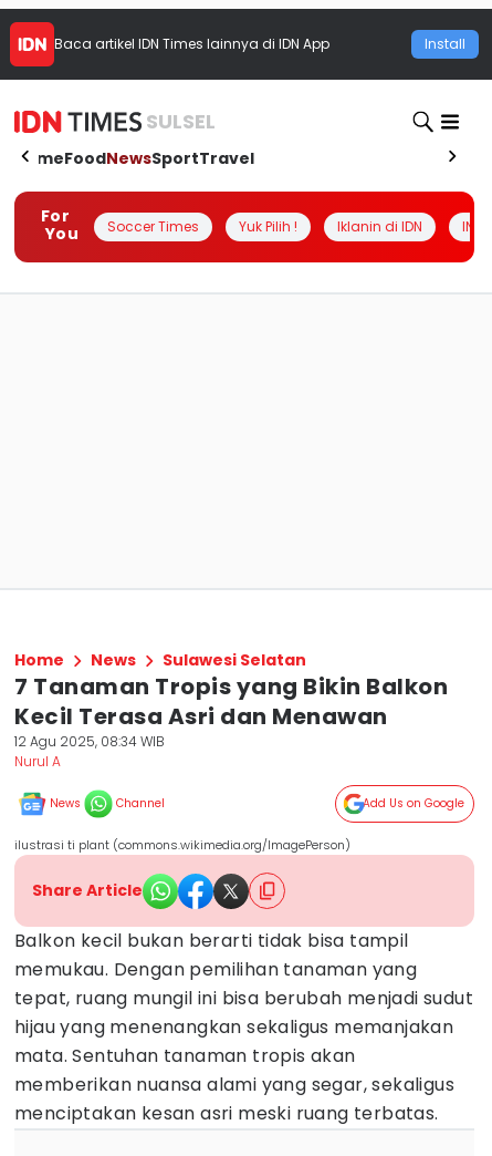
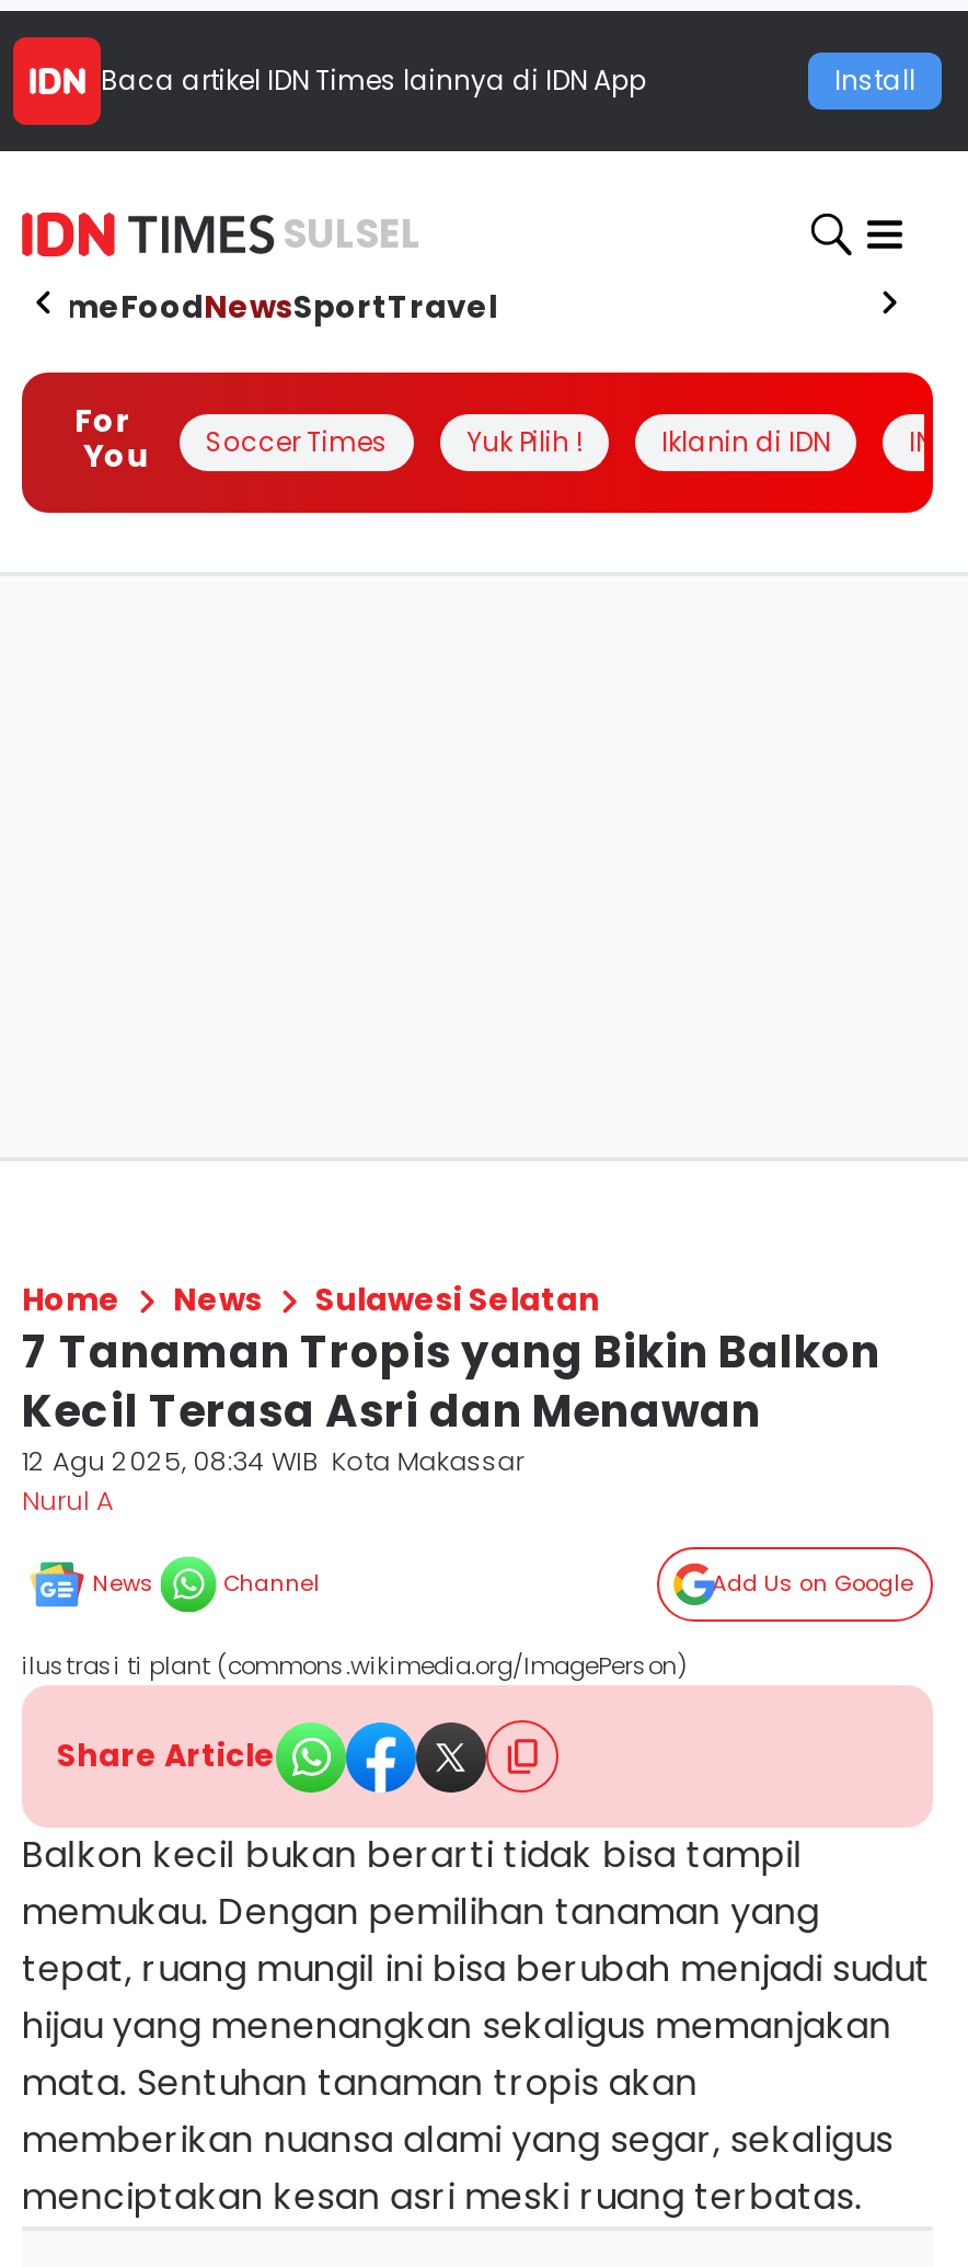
[14,732,165,751] 12 Agu 2025, 08:34 WIB -> [22,1442,524,1479] 12 Agu 2025, 08:34 WIB Kota Makassar

